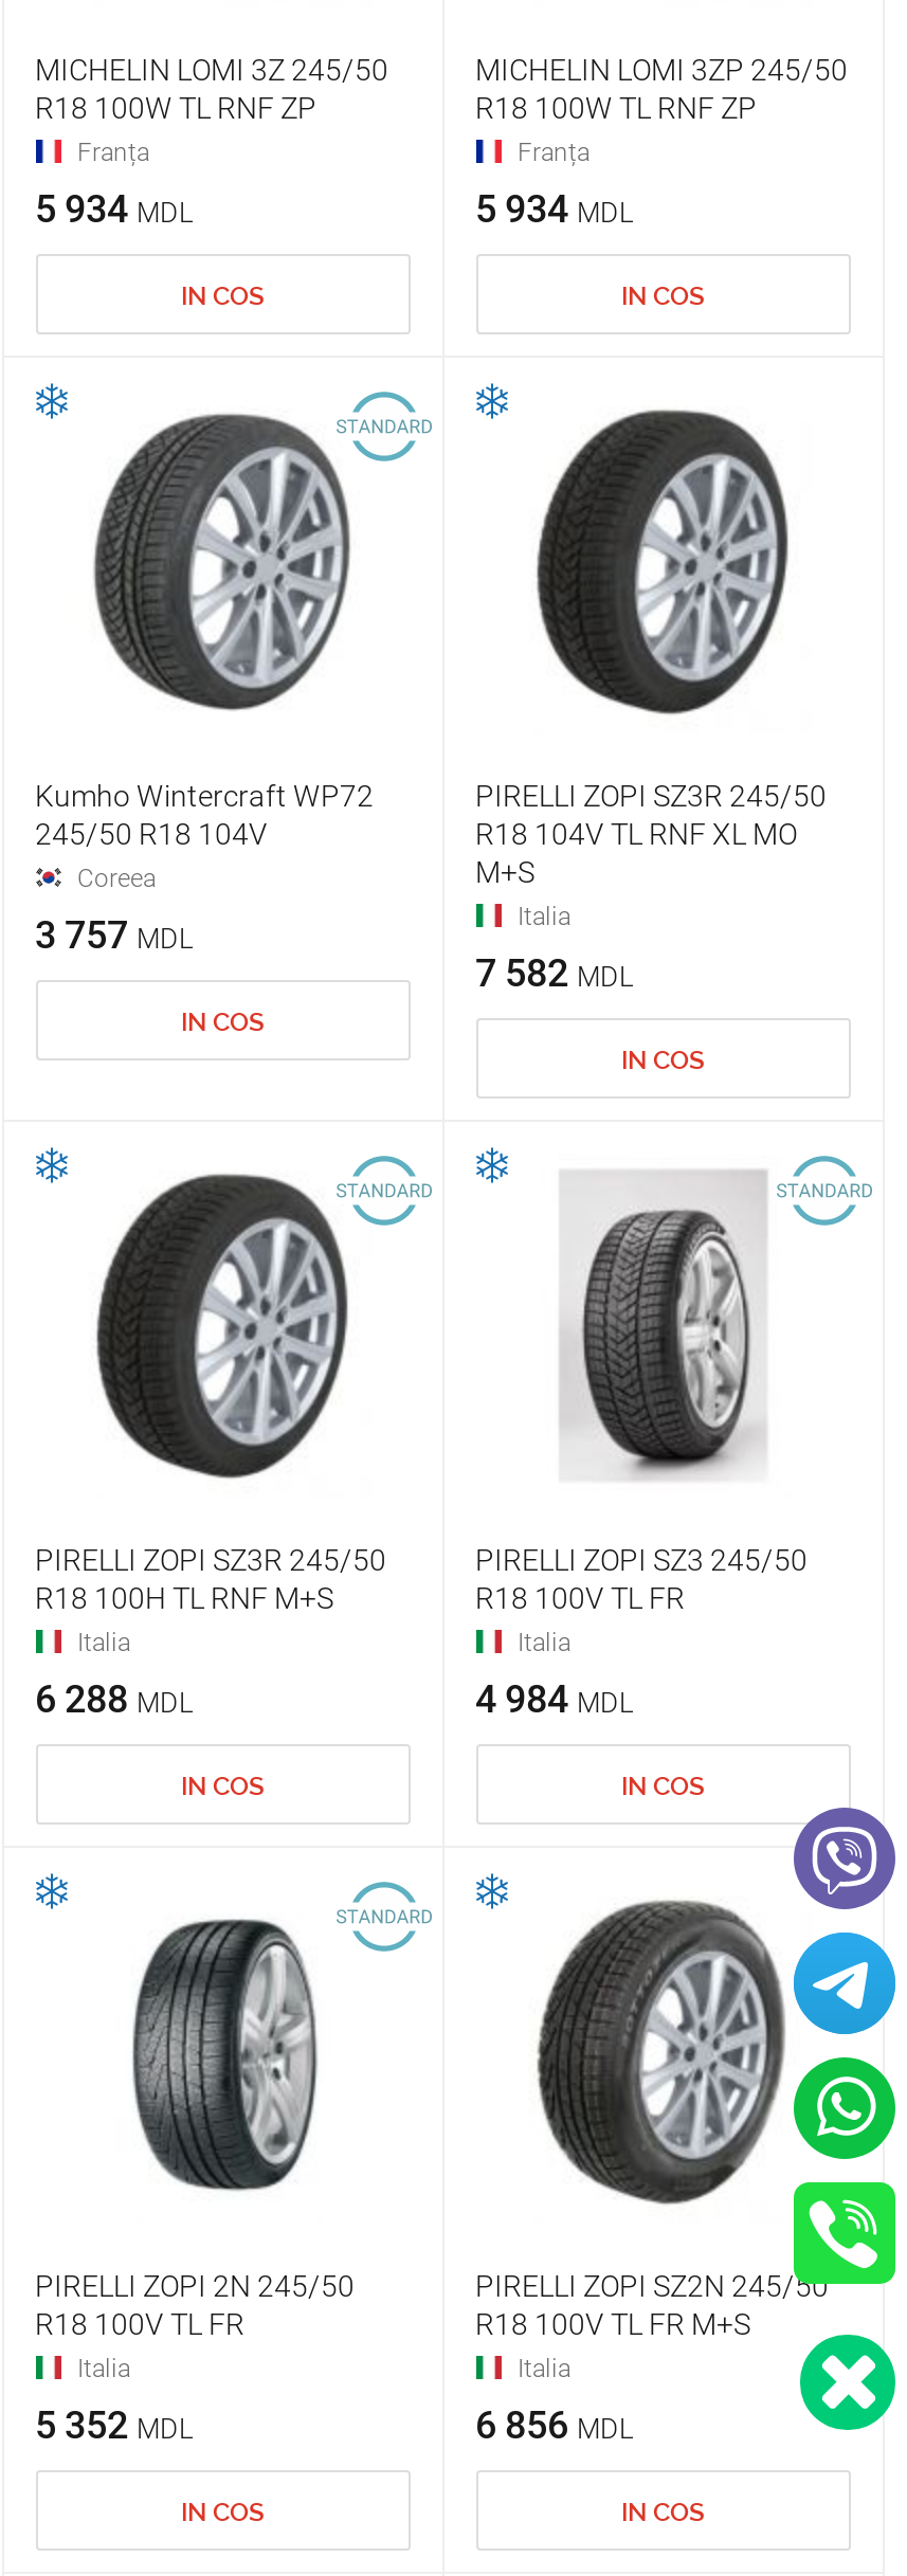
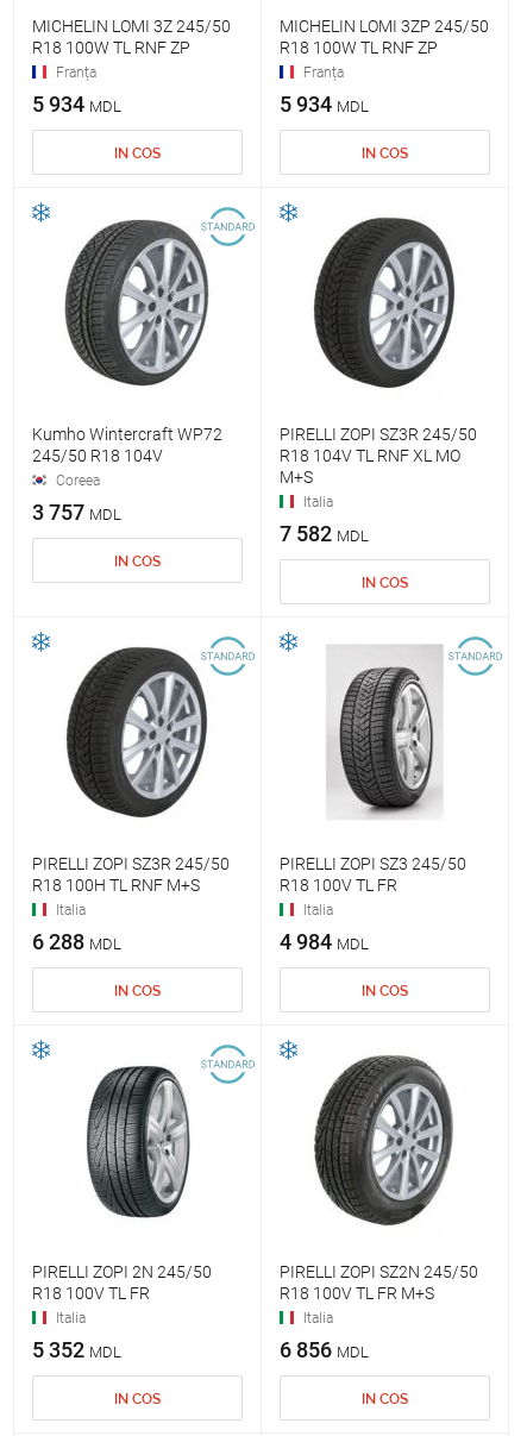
[792,1806,897,1911] [image] -> none
[792,1930,897,2036] [image] -> none
[792,2055,897,2161] [image] -> none
[792,2180,897,2286] [image] -> none
[798,2333,897,2432] [image] -> none

